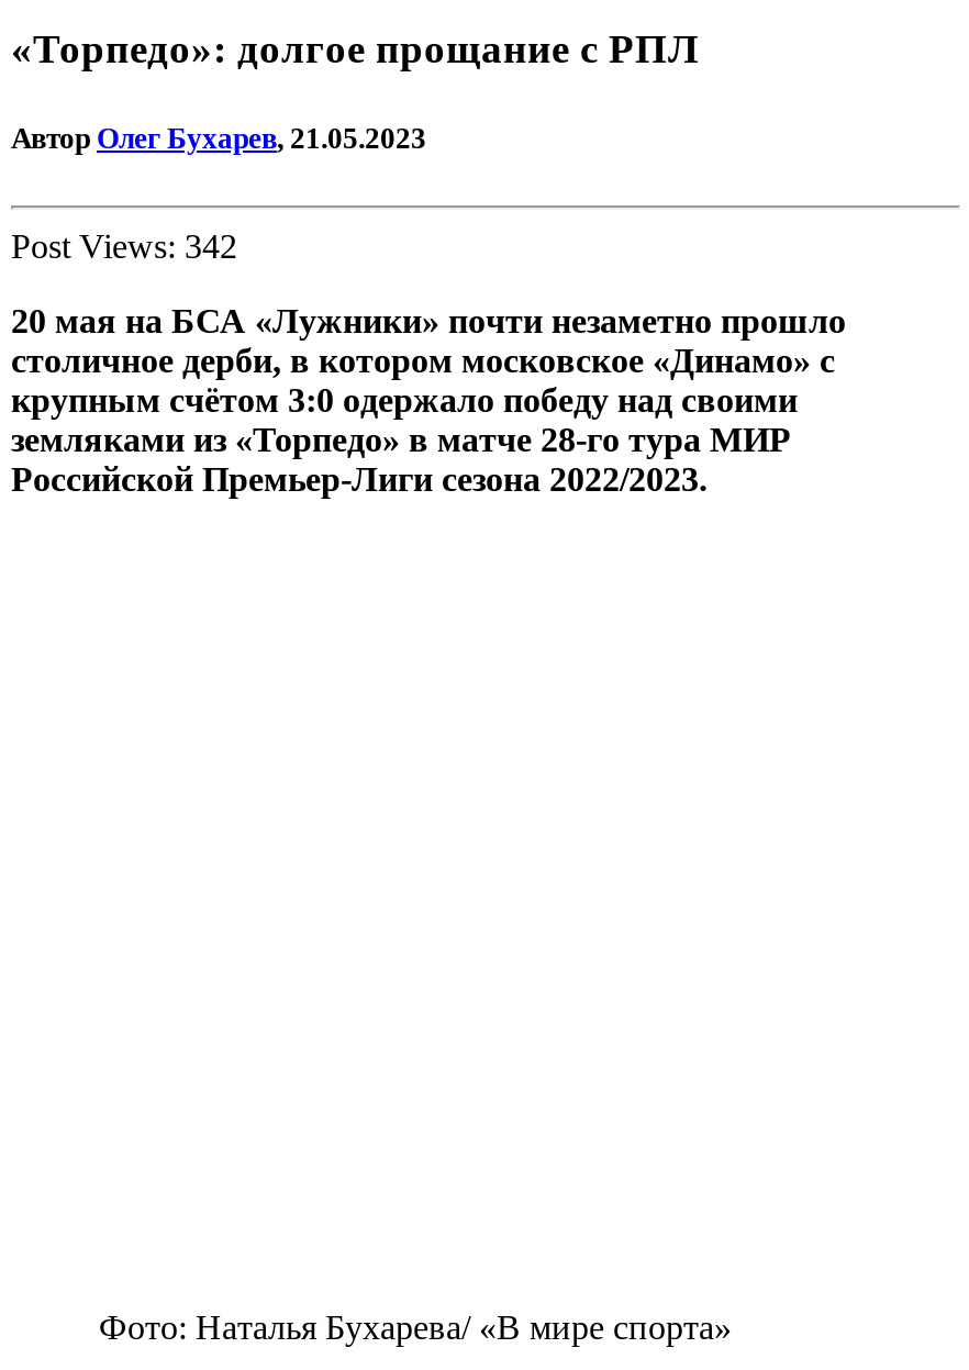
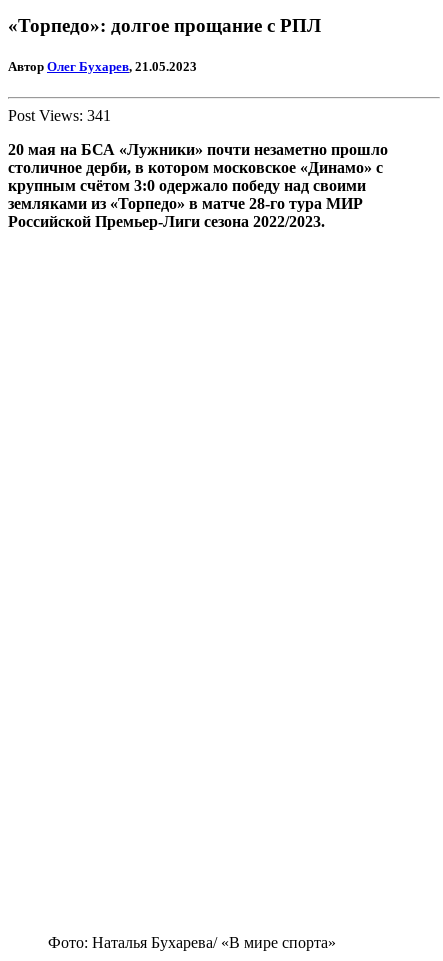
[11,228,237,265] Post Views: 342 -> [8,107,111,124] Post Views: 341

